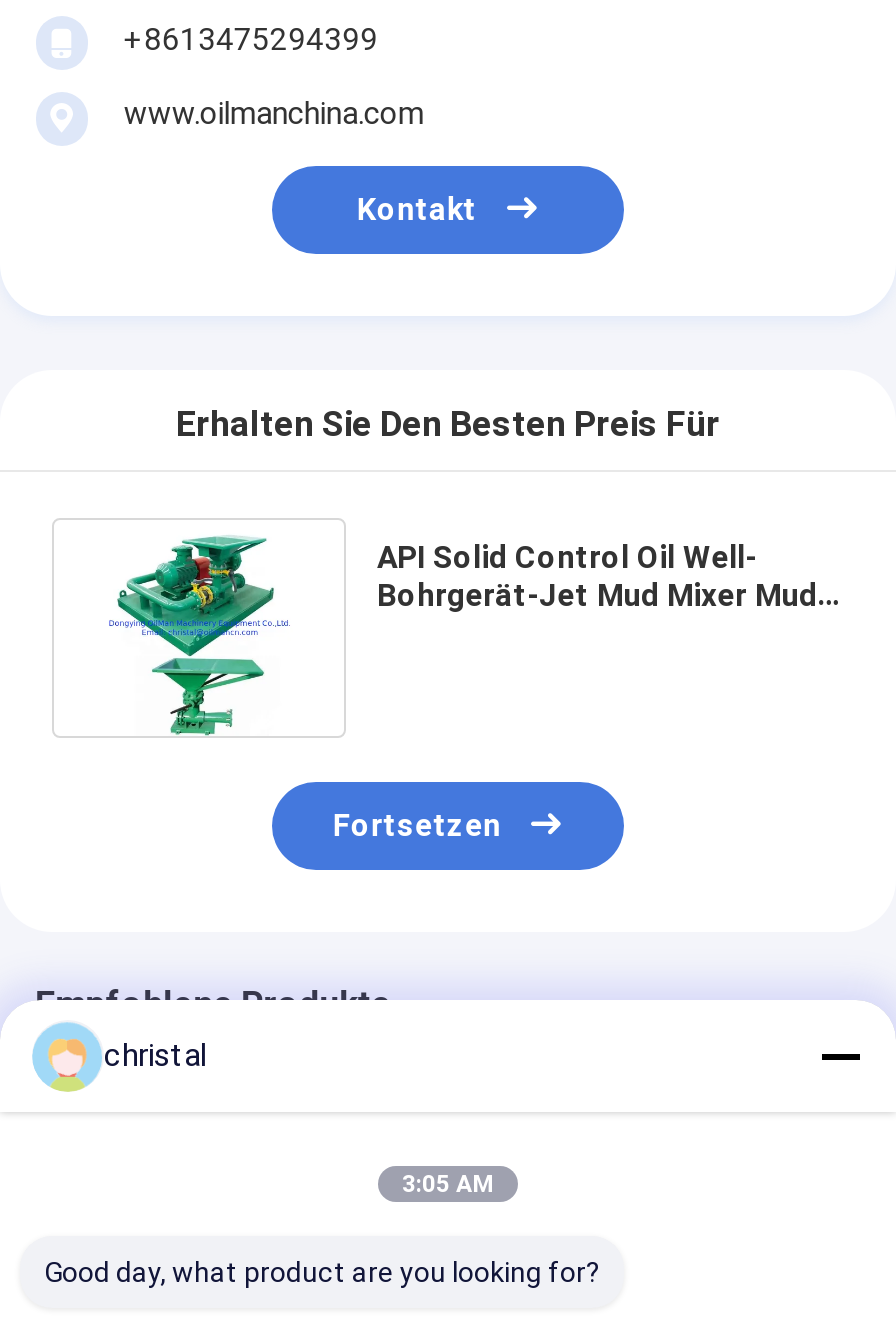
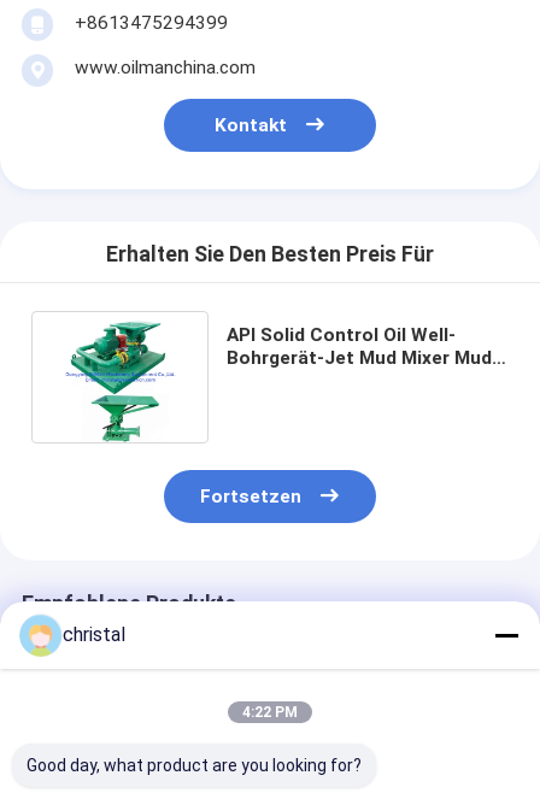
[402,1170,494,1198] 3:05 AM -> [242,704,298,721] 4:22 PM

